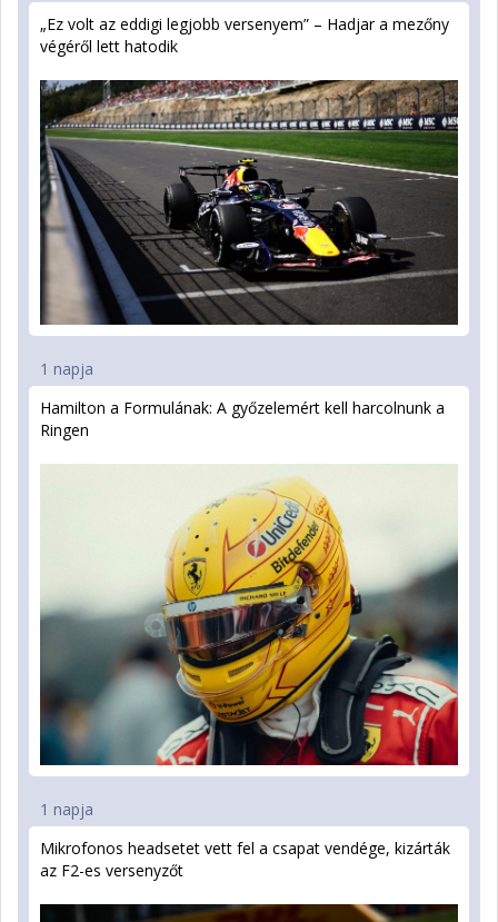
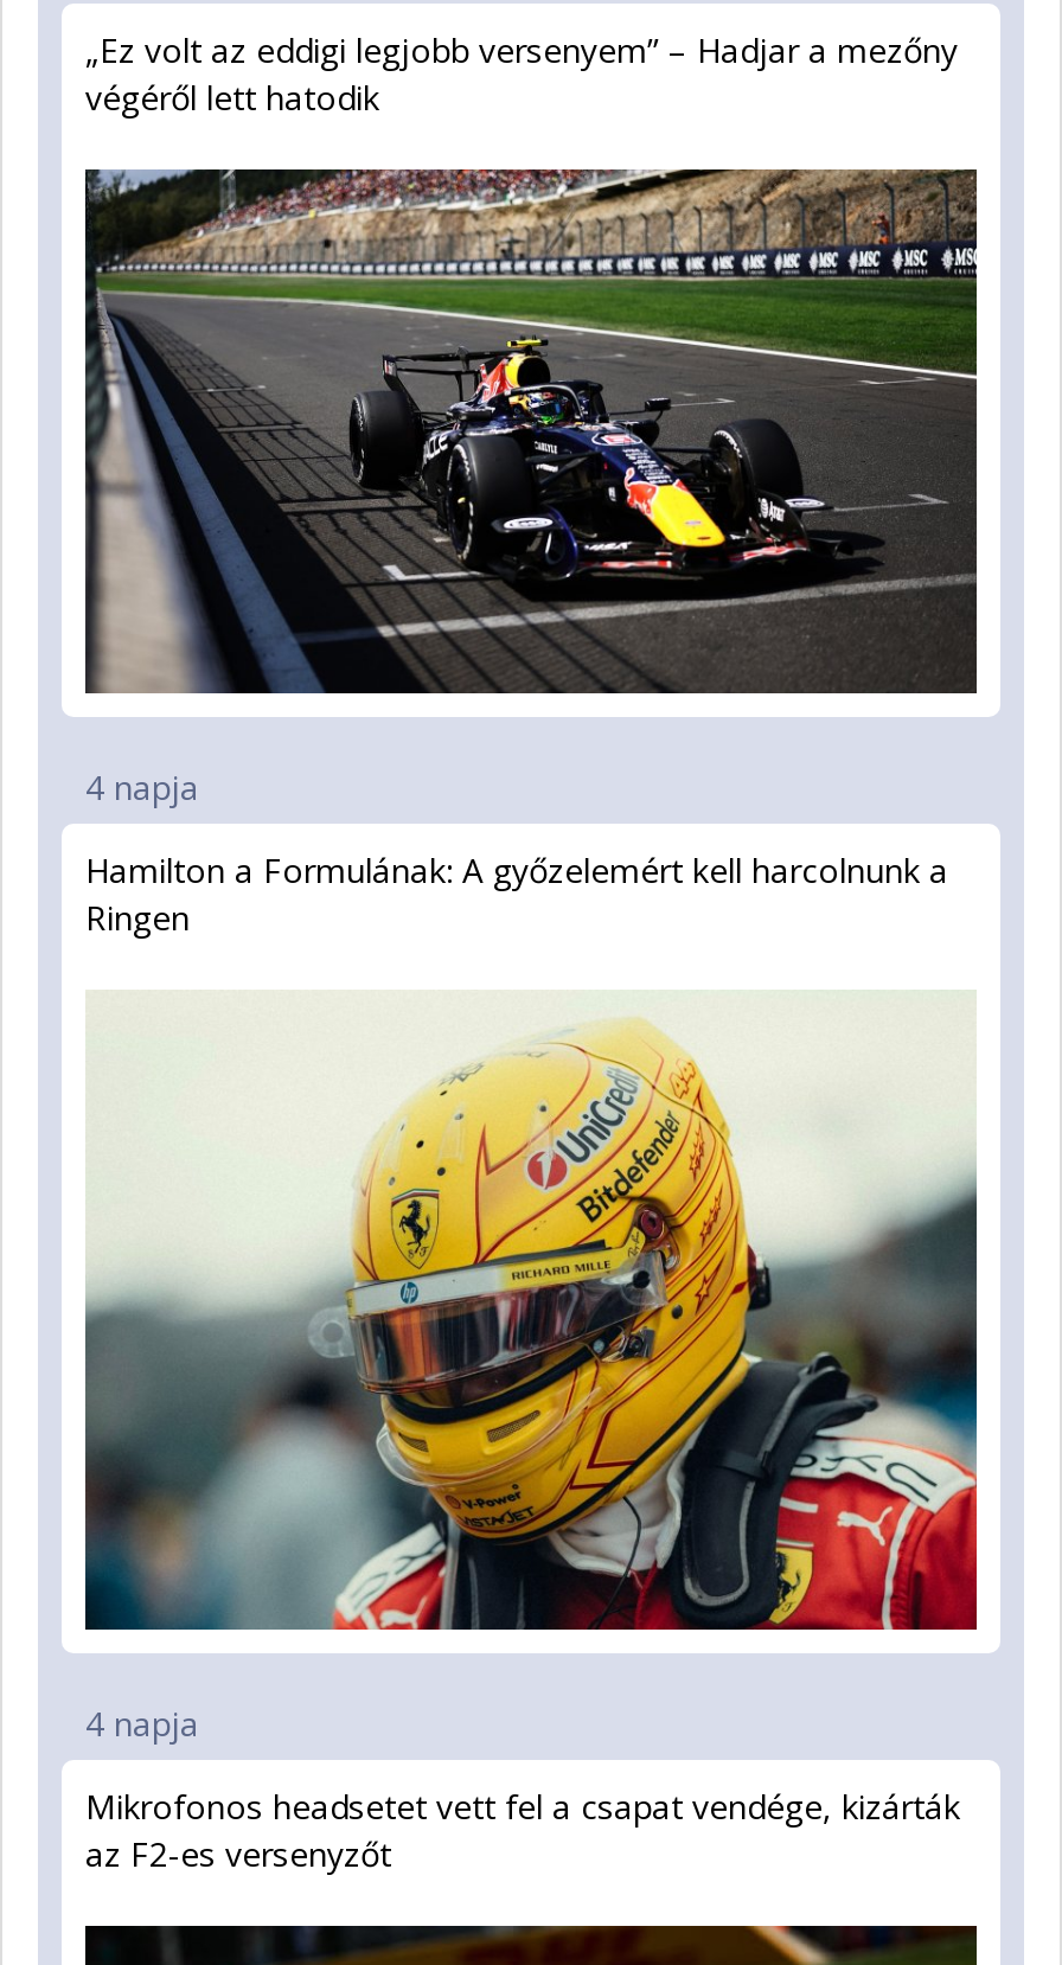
[40,359,93,380] 1 napja -> [85,764,199,809] 4 napja
[40,798,93,819] 1 napja -> [85,1701,199,1746] 4 napja

